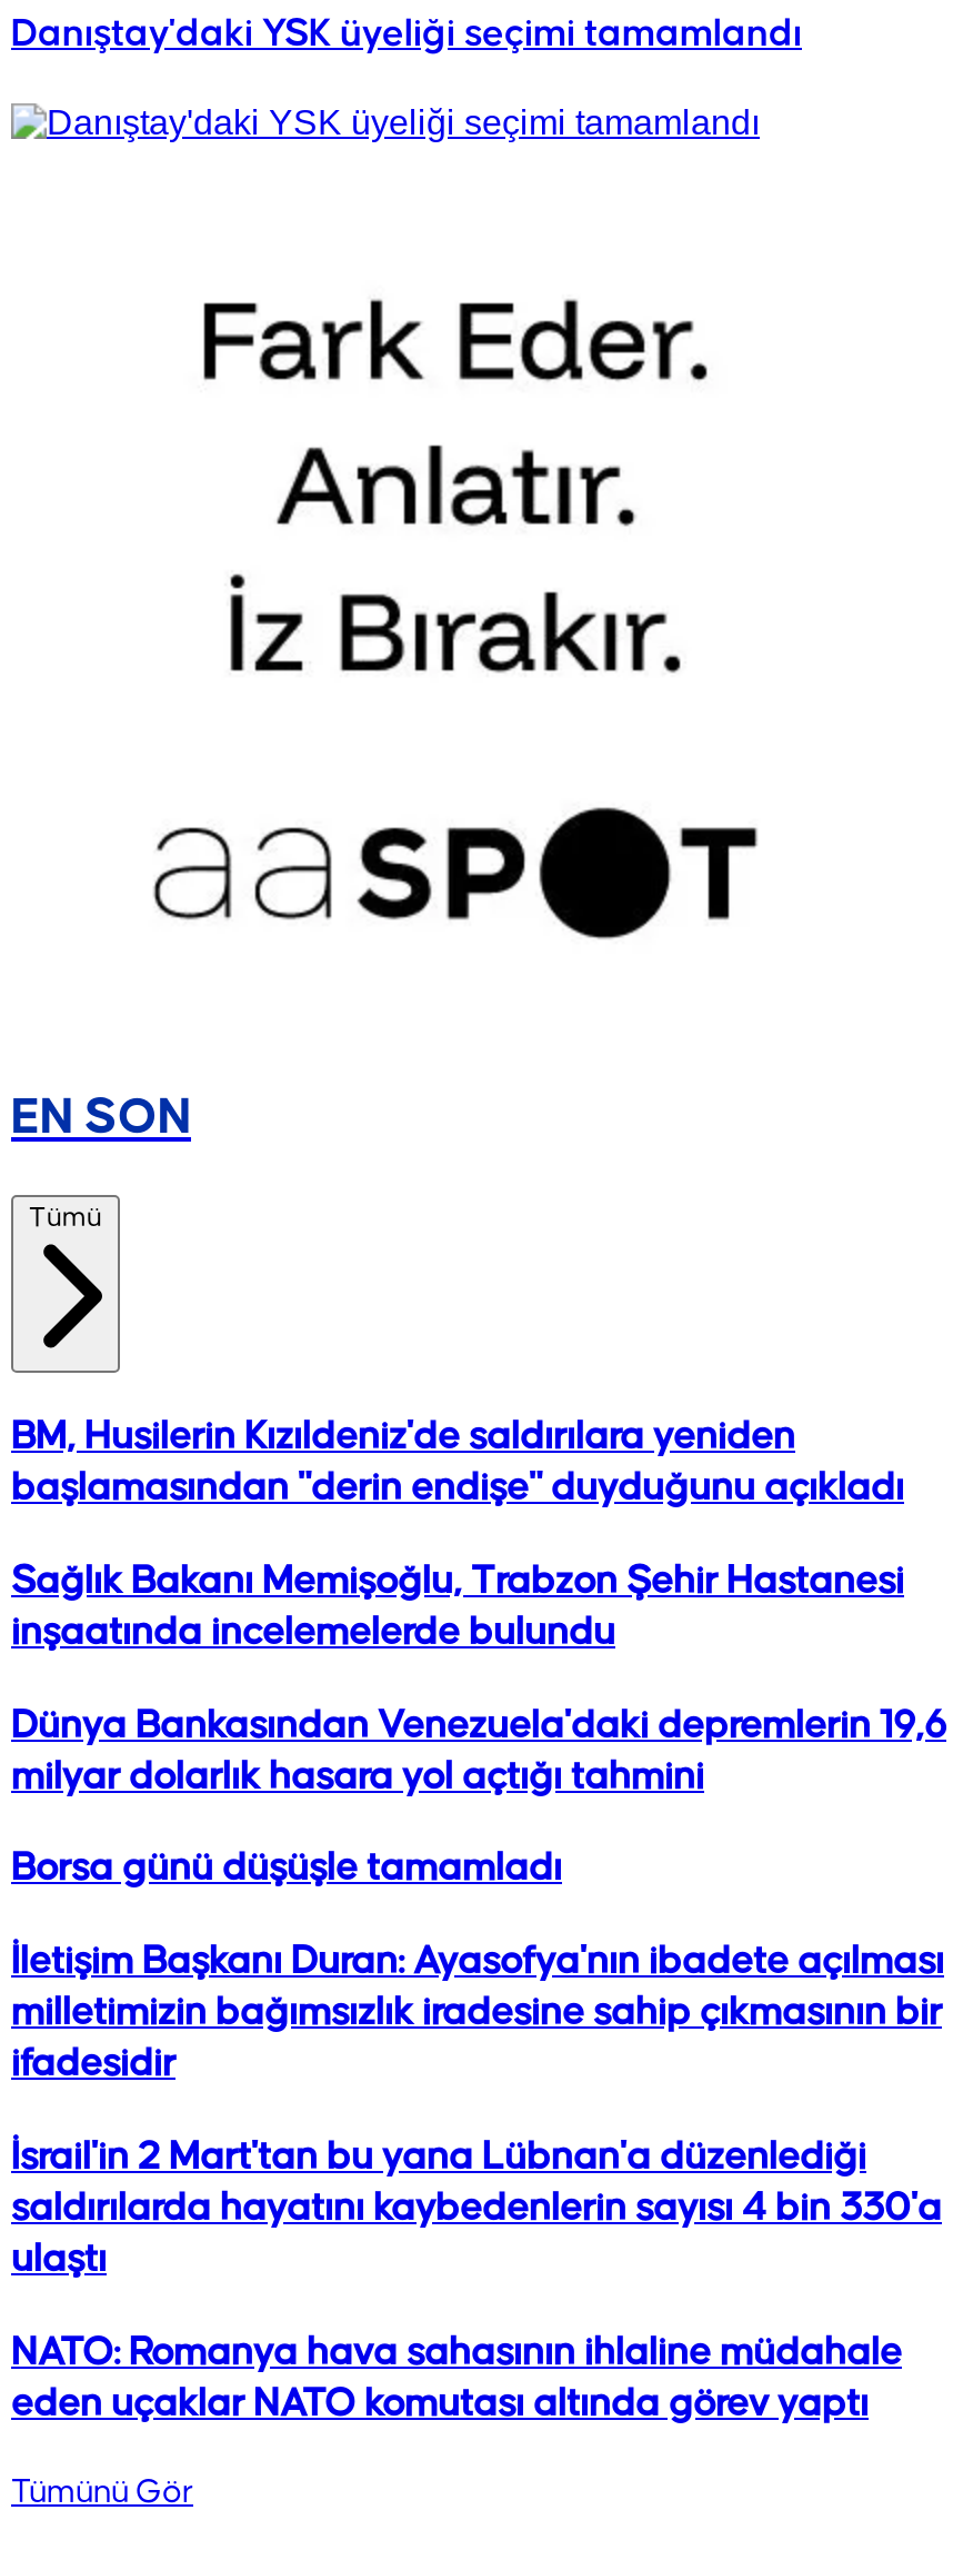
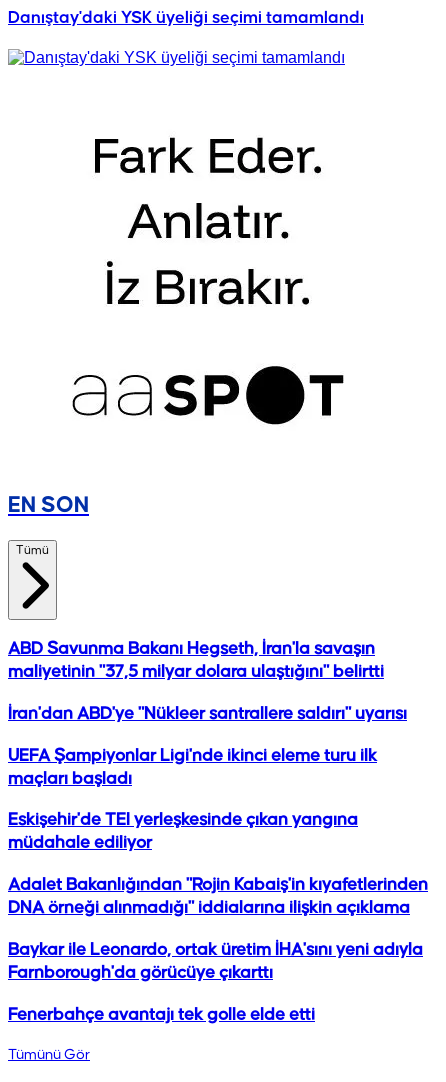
[11,1418,904,1509] BM, Husilerin Kızıldeniz'de saldırılara yeniden | başlamasından "derin endişe" duyduğunu açıkladı -> [8,640,384,681] ABD Savunma Bakanı Hegseth, İran'la savaşın | maliyetinin "37,5 milyar dolara ulaştığını" belirtti
[11,1562,904,1653] Sağlık Bakanı Memişoğlu, Trabzon Şehir Hastanesi | inşaatında incelemelerde bulundu -> [8,705,407,723] İran'dan ABD'ye "Nükleer santrallere saldırı" uyarısı
[11,1706,946,1797] Dünya Bankasından Venezuela'daki depremlerin 19,6 | milyar dolarlık hasara yol açtığı tahmini -> [8,747,377,788] UEFA Şampiyonlar Ligi'nde ikinci eleme turu ilk | maçları başladı
[11,1850,562,1890] Borsa günü düşüşle tamamladı -> [8,811,358,852] Eskişehir'de TEI yerleşkesinde çıkan yangına | müdahale ediliyor
[11,1942,944,2085] İletişim Başkanı Duran: Ayasofya'nın ibadete açılması | milletimizin bağımsızlık iradesine sahip çıkmasının bir | ifadesidir -> [8,876,428,917] Adalet Bakanlığından "Rojin Kabaiş'in kıyafetlerinden | DNA örneği alınmadığı" iddialarına ilişkin açıklama
[11,2137,942,2280] İsrail'in 2 Mart'tan bu yana Lübnan'a düzenlediği | saldırılarda hayatını kaybedenlerin sayısı 4 bin 330'a | ulaştı -> [8,941,423,982] Baykar ile Leonardo, ortak üretim İHA'sını yeni adıyla | Farnborough'da görücüye çıkarttı
[11,2332,902,2423] NATO: Romanya hava sahasının ihlaline müdahale | eden uçaklar NATO komutası altında görev yaptı -> [8,1006,315,1024] Fenerbahçe avantajı tek golle elde etti

